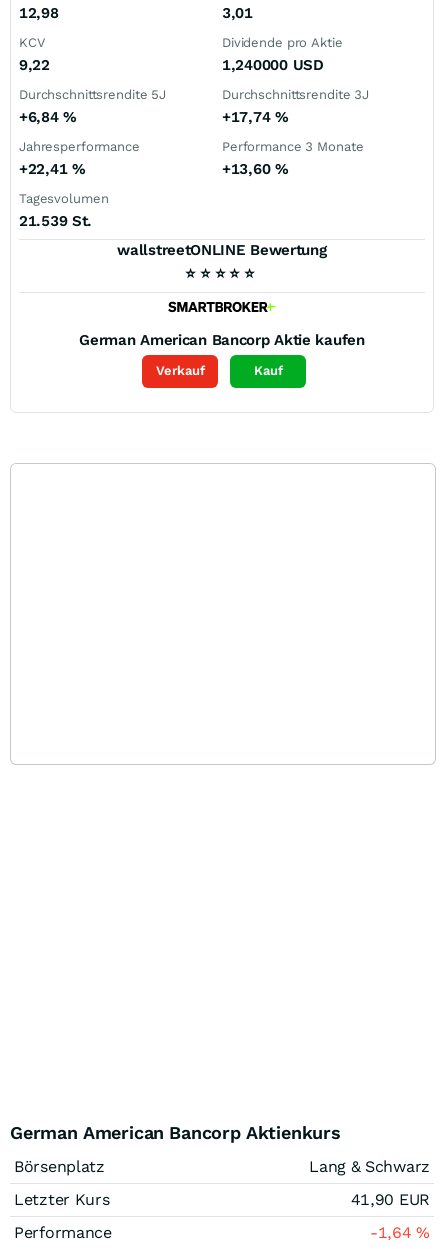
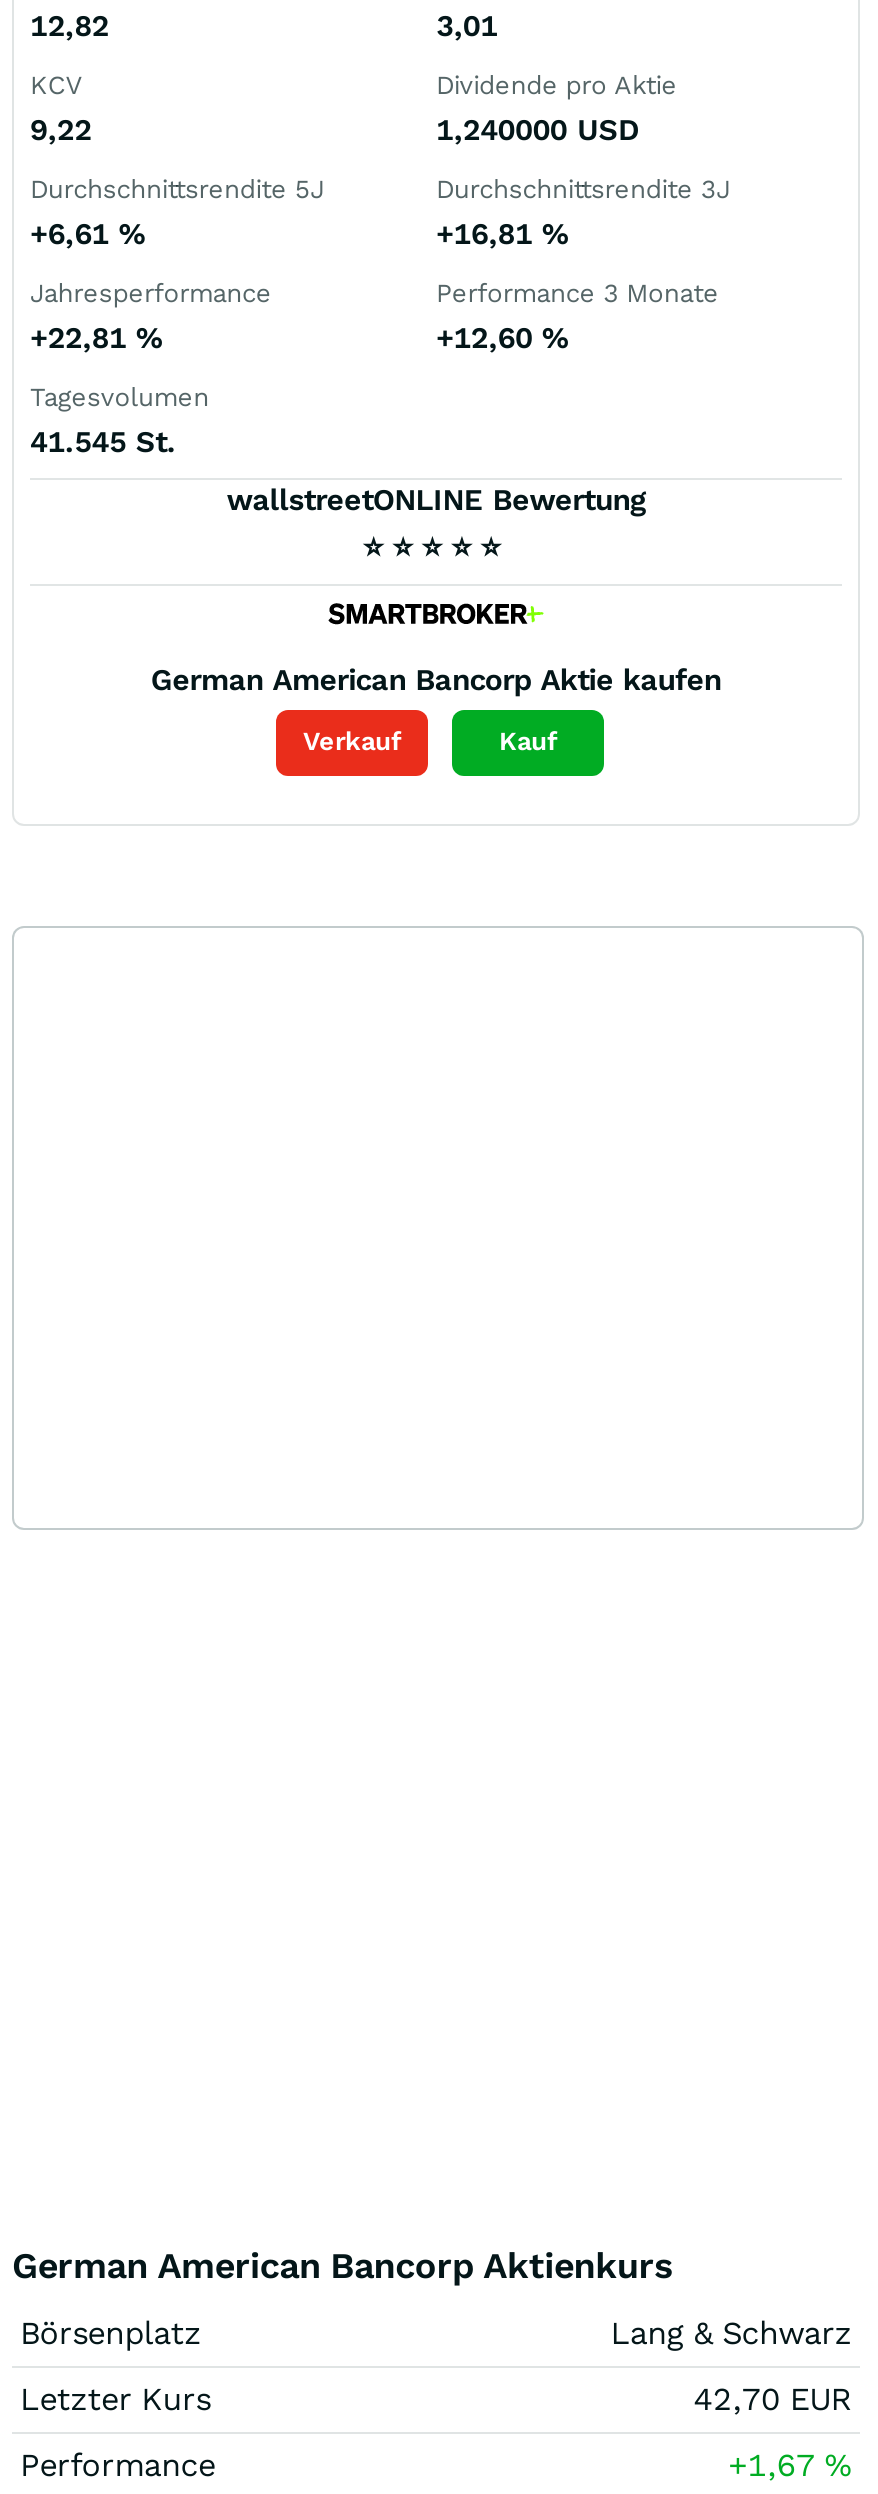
[19,4,58,22] 12,98 -> [30,8,109,44] 12,82
[19,108,77,126] +6,84% -> [30,216,146,252] +6,61%
[222,108,289,126] +17,74% -> [436,216,569,252] +16,81%
[19,160,86,178] +22,41% -> [30,320,163,356] +22,81%
[222,160,289,178] +13,60% -> [436,320,569,356] +12,60%
[19,212,92,230] 21.539 St. -> [30,424,176,460] 41.545 St.
[351,1190,430,1209] 41,90 EUR -> [693,2379,852,2417] 42,70 EUR
[370,1223,430,1242] -1,64% -> [728,2445,852,2483] +1,67%

